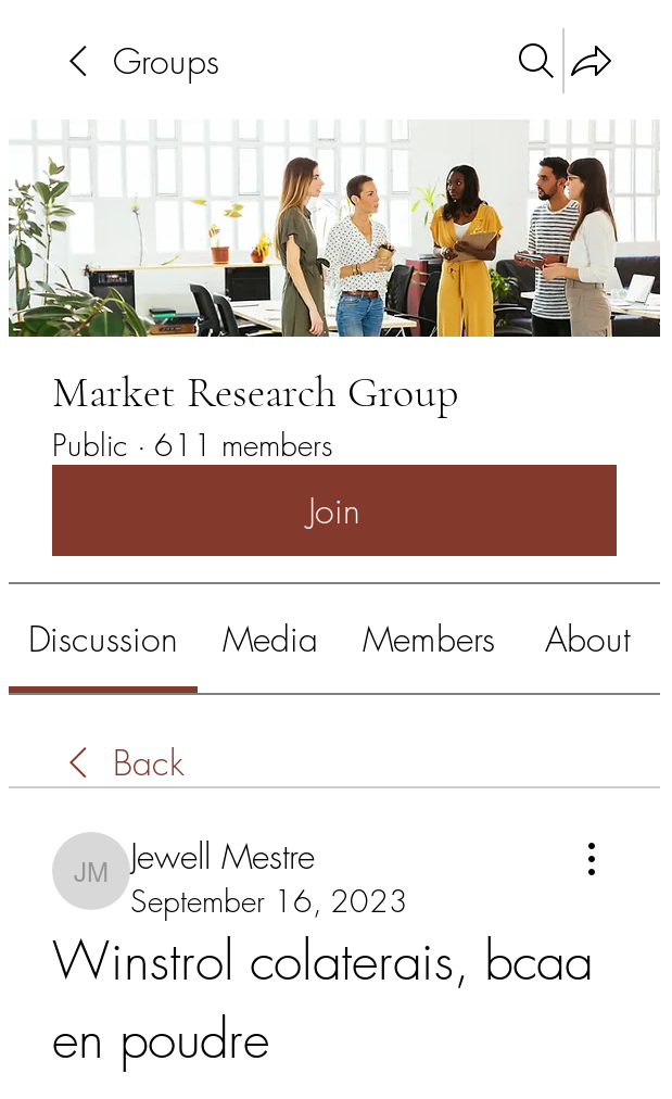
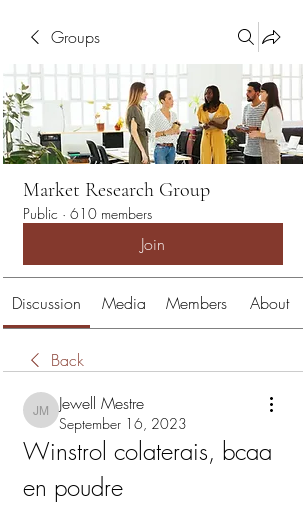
[52,424,332,465] Public · 611 members -> [23,204,152,223] Public · 610 members

